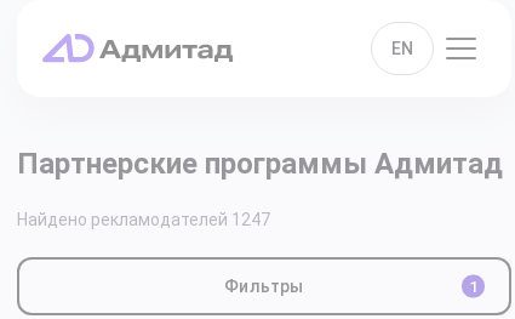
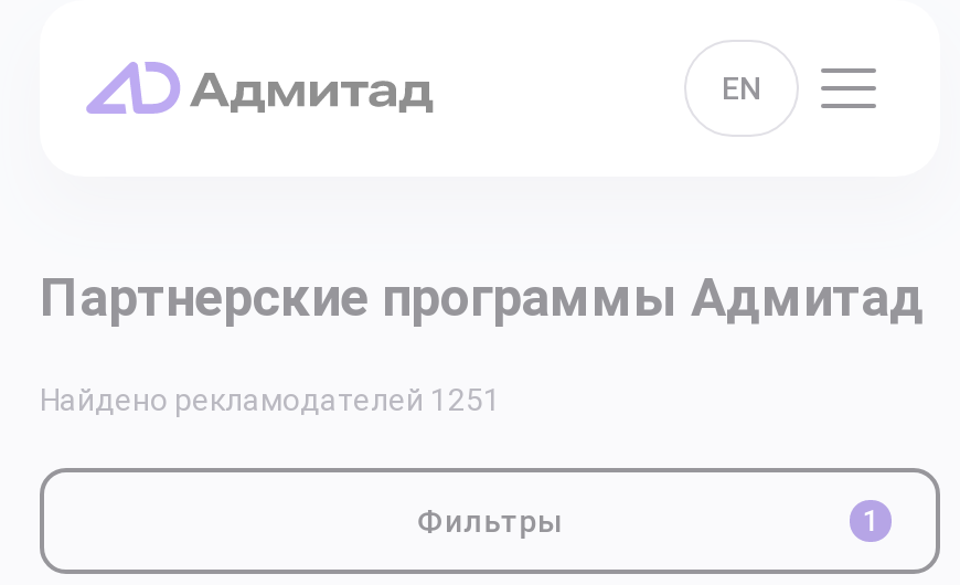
[17,210,270,229] Найдено рекламодателей 1247 -> [40,382,501,417] Найдено рекламодателей 1251

